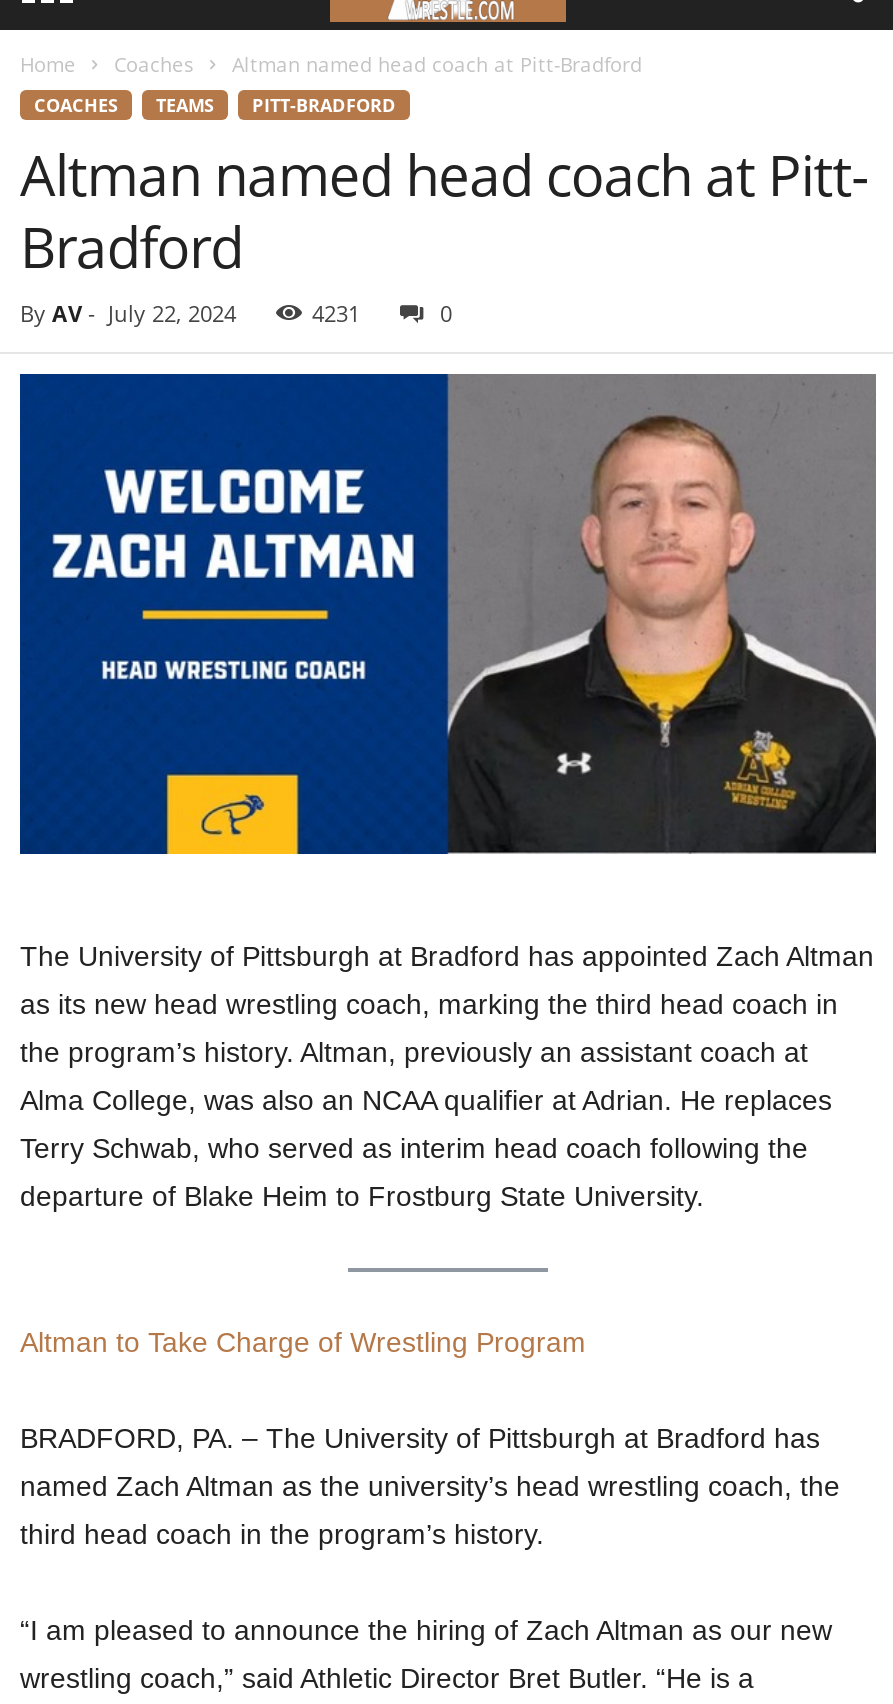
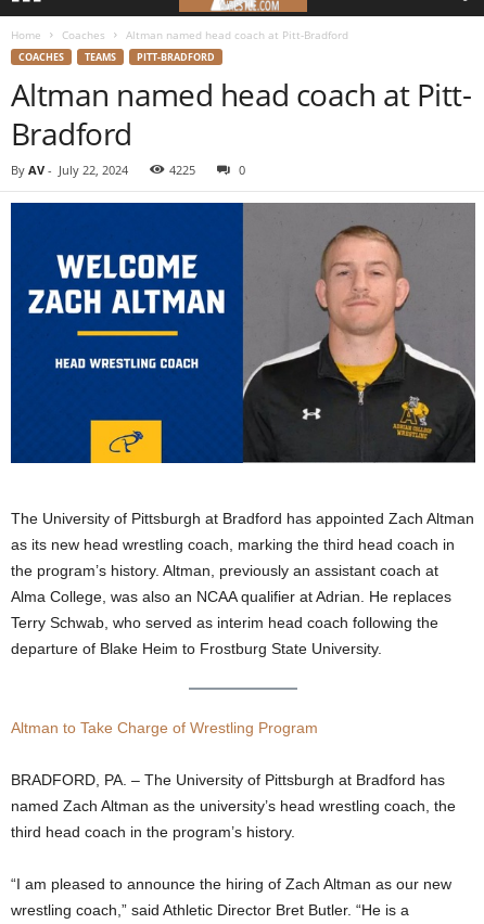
[312,298,360,328] 4231 -> [169,162,195,178] 4225

